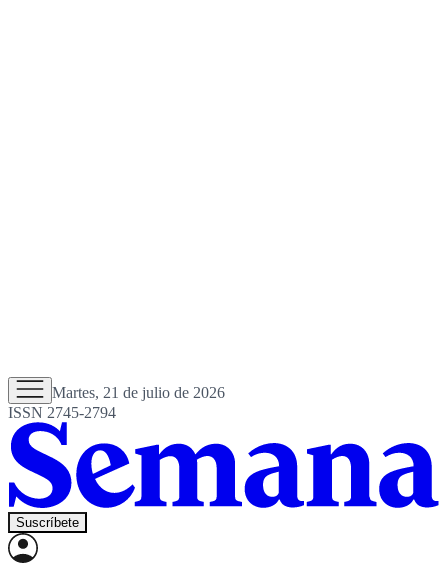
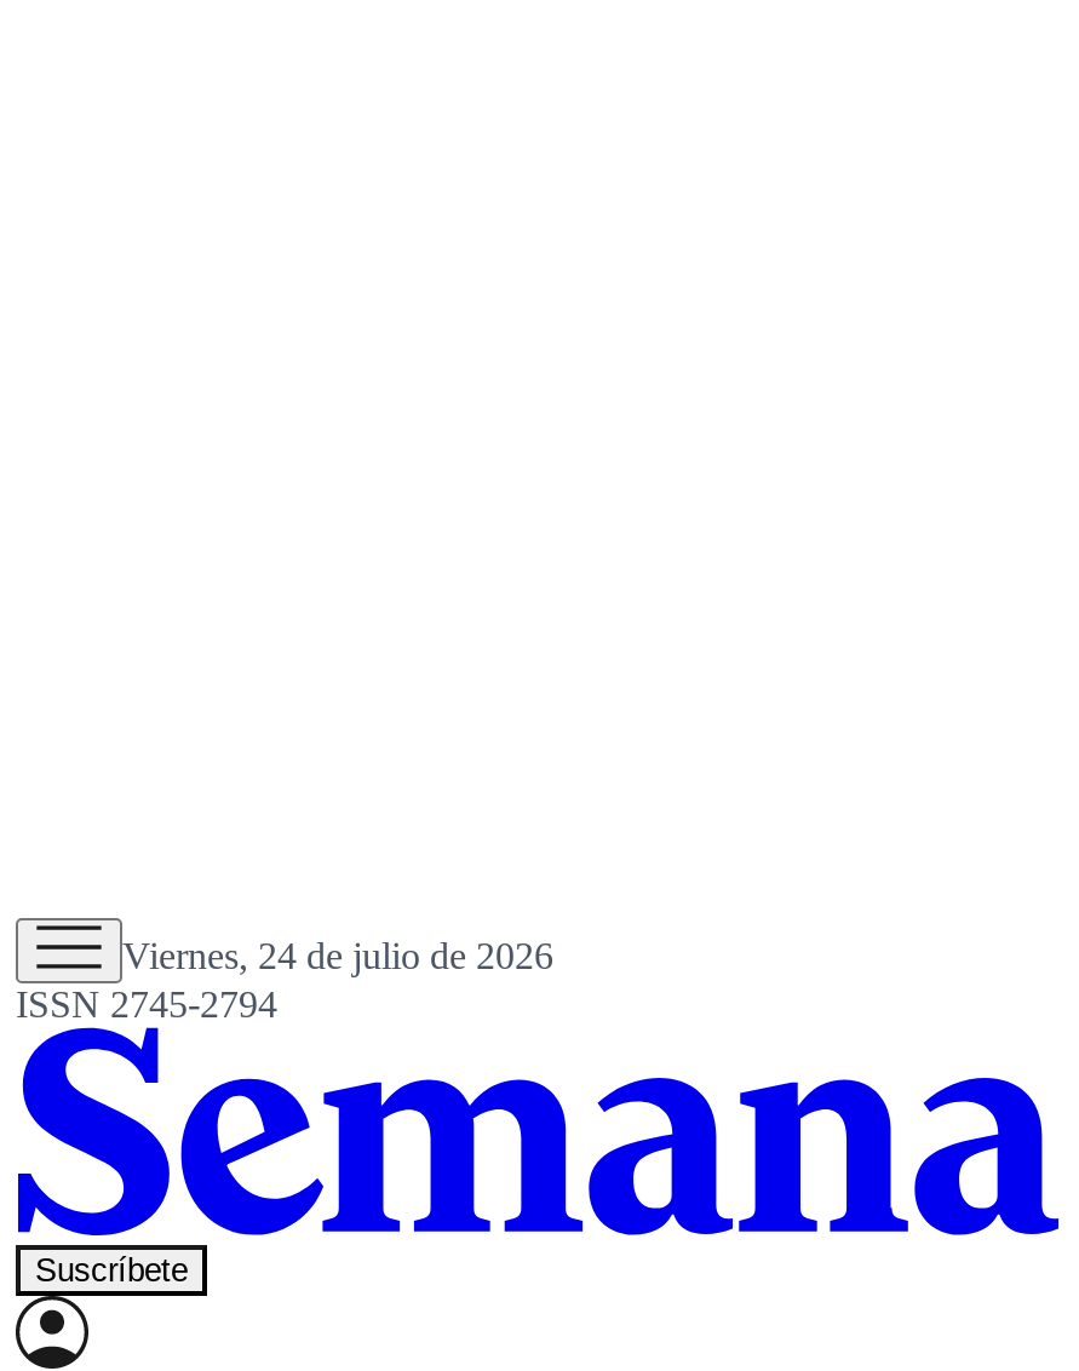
[52,384,225,401] Martes, 21 de julio de 2026 -> [122,935,553,976] Viernes, 24 de julio de 2026

